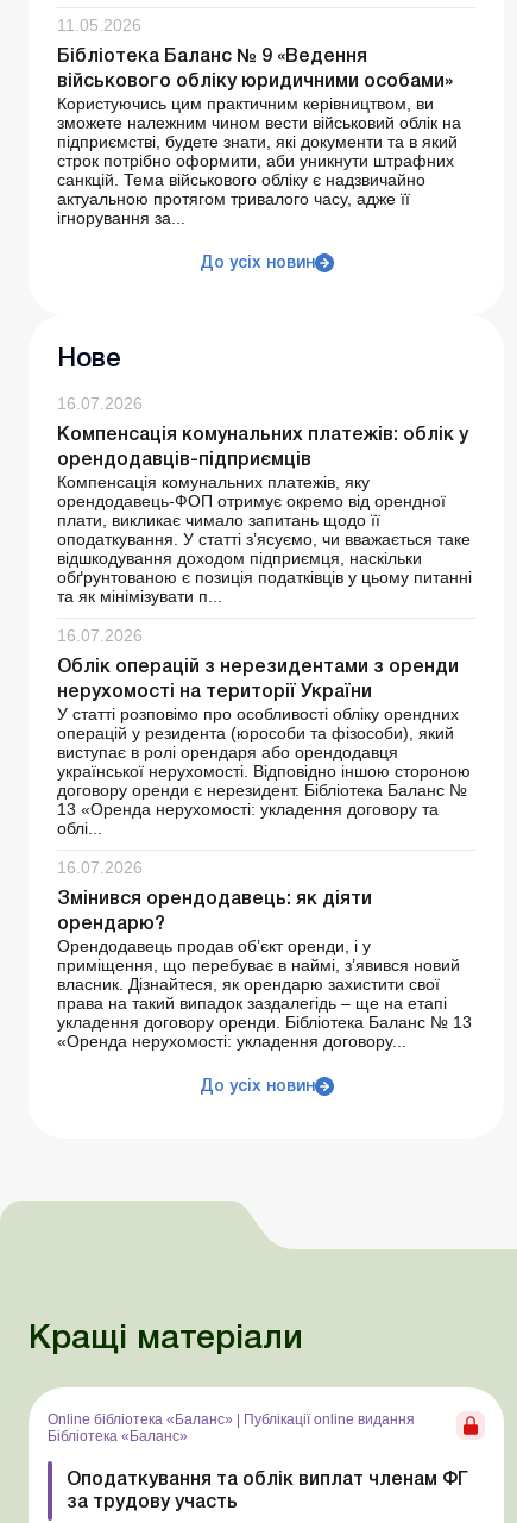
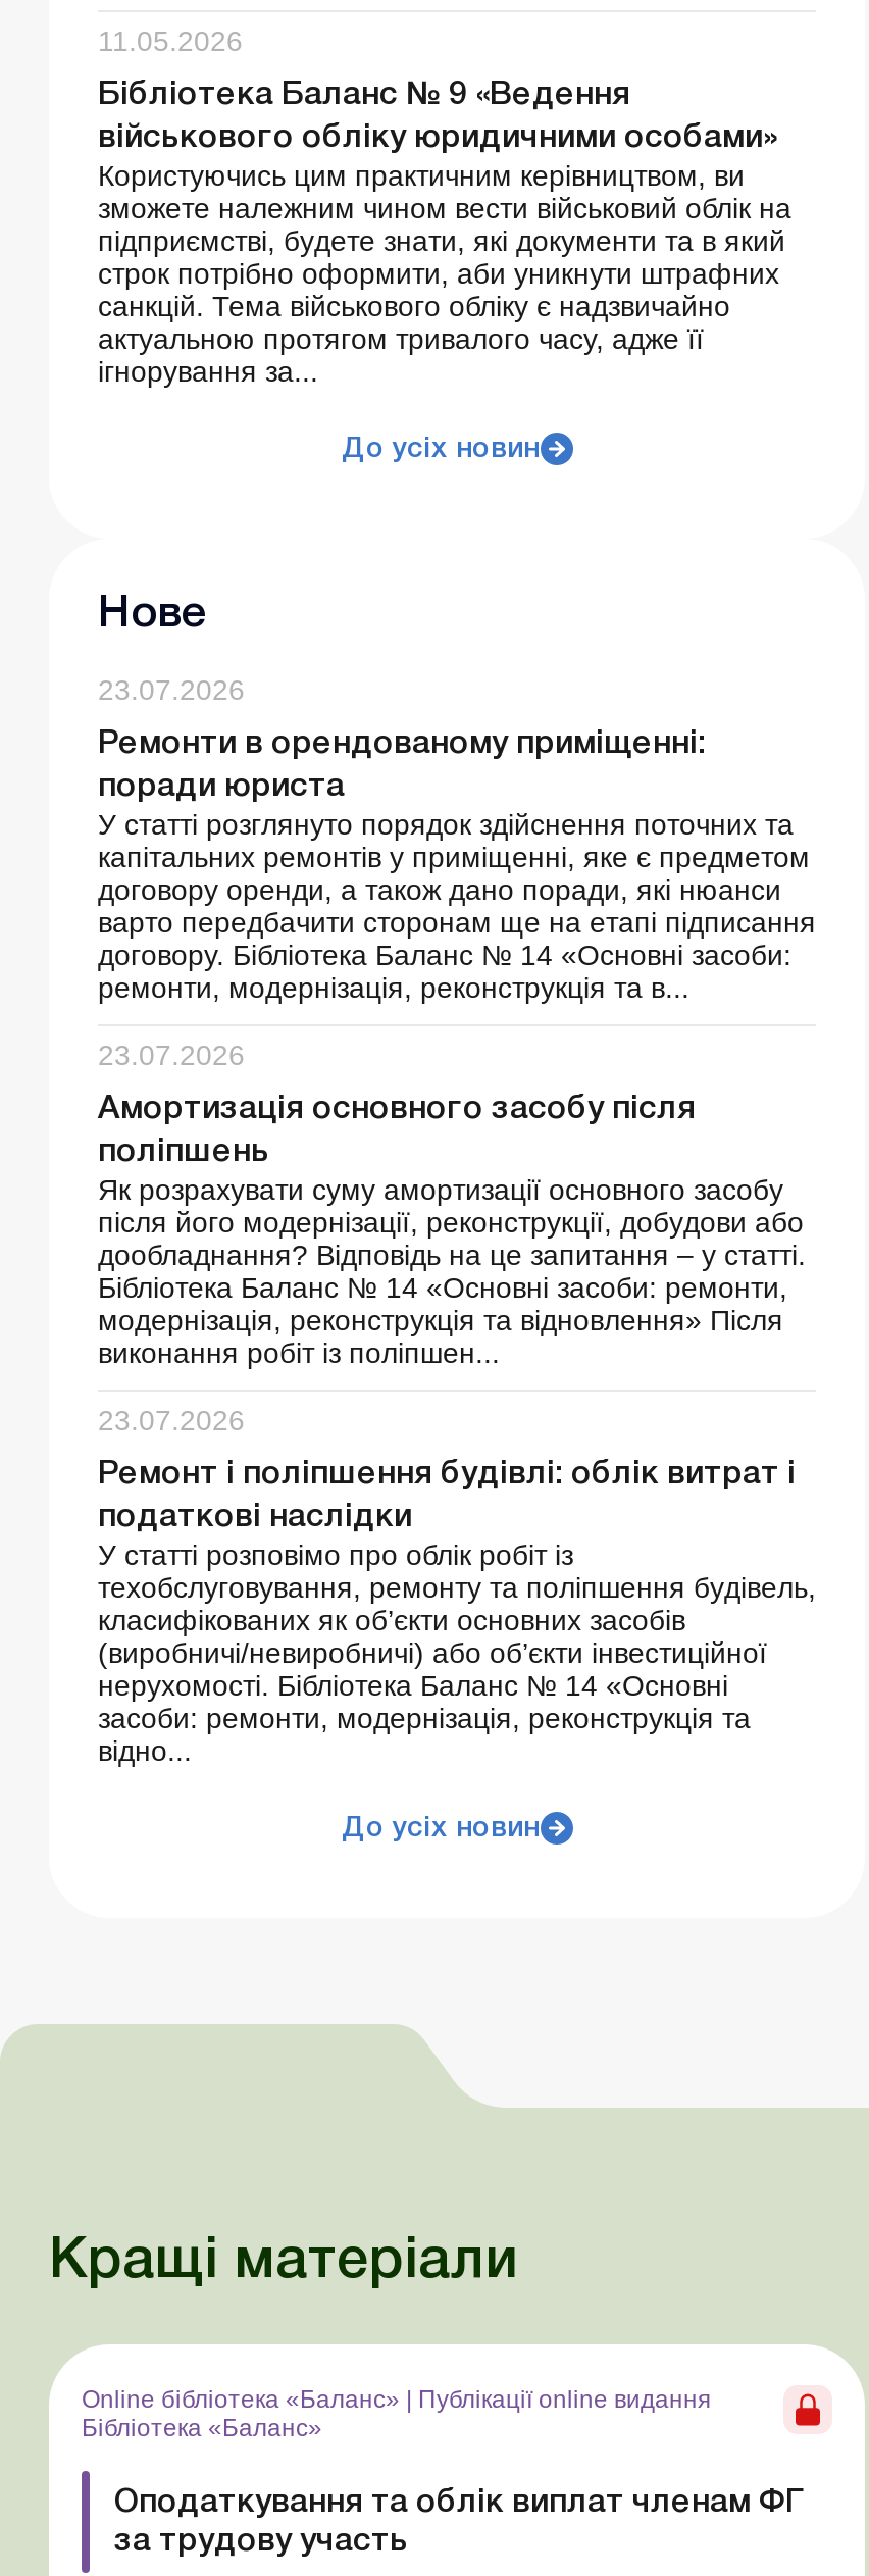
[57,394,143,413] 16.07.2026 -> [98,674,245,707] 23.07.2026
[57,428,468,444] Компенсація комунальних платежів: облік у -> [98,731,706,760] Ремонти в орендованому приміщенні:
[57,452,472,606] орендодавців-підприємців | Компенсація комунальних платежів, яку | орендодавець-ФОП отримує окремо від орендної | плати, викликає чимало запитань щодо її | оподаткування. У статті з’ясуємо, чи вважається таке | відшкодування доходом підприємця, наскільки | обґрунтованою є позиція податківців у цьому питанні | та як мінімізувати п... -> [98,774,816,1004] поради юриста | У статті розглянуто порядок здійснення поточних та | капітальних ремонтів у приміщенні, яке є предметом | договору оренди, а також дано поради, які нюанси | варто передбачити сторонам ще на етапі підписання | договору. Бібліотека Баланс № 14 «Основні засоби: | ремонти, модернізація, реконструкція та в...
[57,626,143,645] 16.07.2026 -> [98,1039,245,1072] 23.07.2026
[57,660,459,676] Облік операцій з нерезидентами з оренди -> [98,1096,696,1125] Амортизація основного засобу після
[57,685,471,838] нерухомості на території України | У статті розповімо про особливості обліку орендних | операцій у резидента (юрособи та фізособи), який | виступає в ролі орендаря або орендодавця | української нерухомості. Відповідно іншою стороною | договору оренди є нерезидент. Бібліотека Баланс № | 13 «Оренда нерухомості: укладення договору та | облі... -> [98,1139,806,1370] поліпшень | Як розрахувати суму амортизації основного засобу | після його модернізації, реконструкції, добудови або | дообладнання? Відповідь на це запитання – у статті. | Бібліотека Баланс № 14 «Основні засоби: ремонти, | модернізація, реконструкція та відновлення» Після | виконання робіт із поліпшен...
[57,858,143,877] 16.07.2026 -> [98,1404,245,1437] 23.07.2026
[57,892,372,908] Змінився орендодавець: як діяти -> [98,1462,796,1490] Ремонт і поліпшення будівлі: облік витрат і
[57,917,472,1051] орендарю? | Орендодавець продав об’єкт оренди, і у | приміщення, що перебуває в наймі, з’явився новий | власник. Дізнайтеся, як орендарю захистити свої | права на такий випадок заздалегідь – ще на етапі | укладення договору оренди. Бібліотека Баланс № 13 | «Оренда нерухомості: укладення договору... -> [98,1504,816,1768] податкові наслідки | У статті розповімо про облік робіт із | техобслуговування, ремонту та поліпшення будівель, | класифікованих як об’єкти основних засобів | (виробничі/невиробничі) або об’єкти інвестиційної | нерухомості. Бібліотека Баланс № 14 «Основні | засоби: ремонти, модернізація, реконструкція та | відно...

